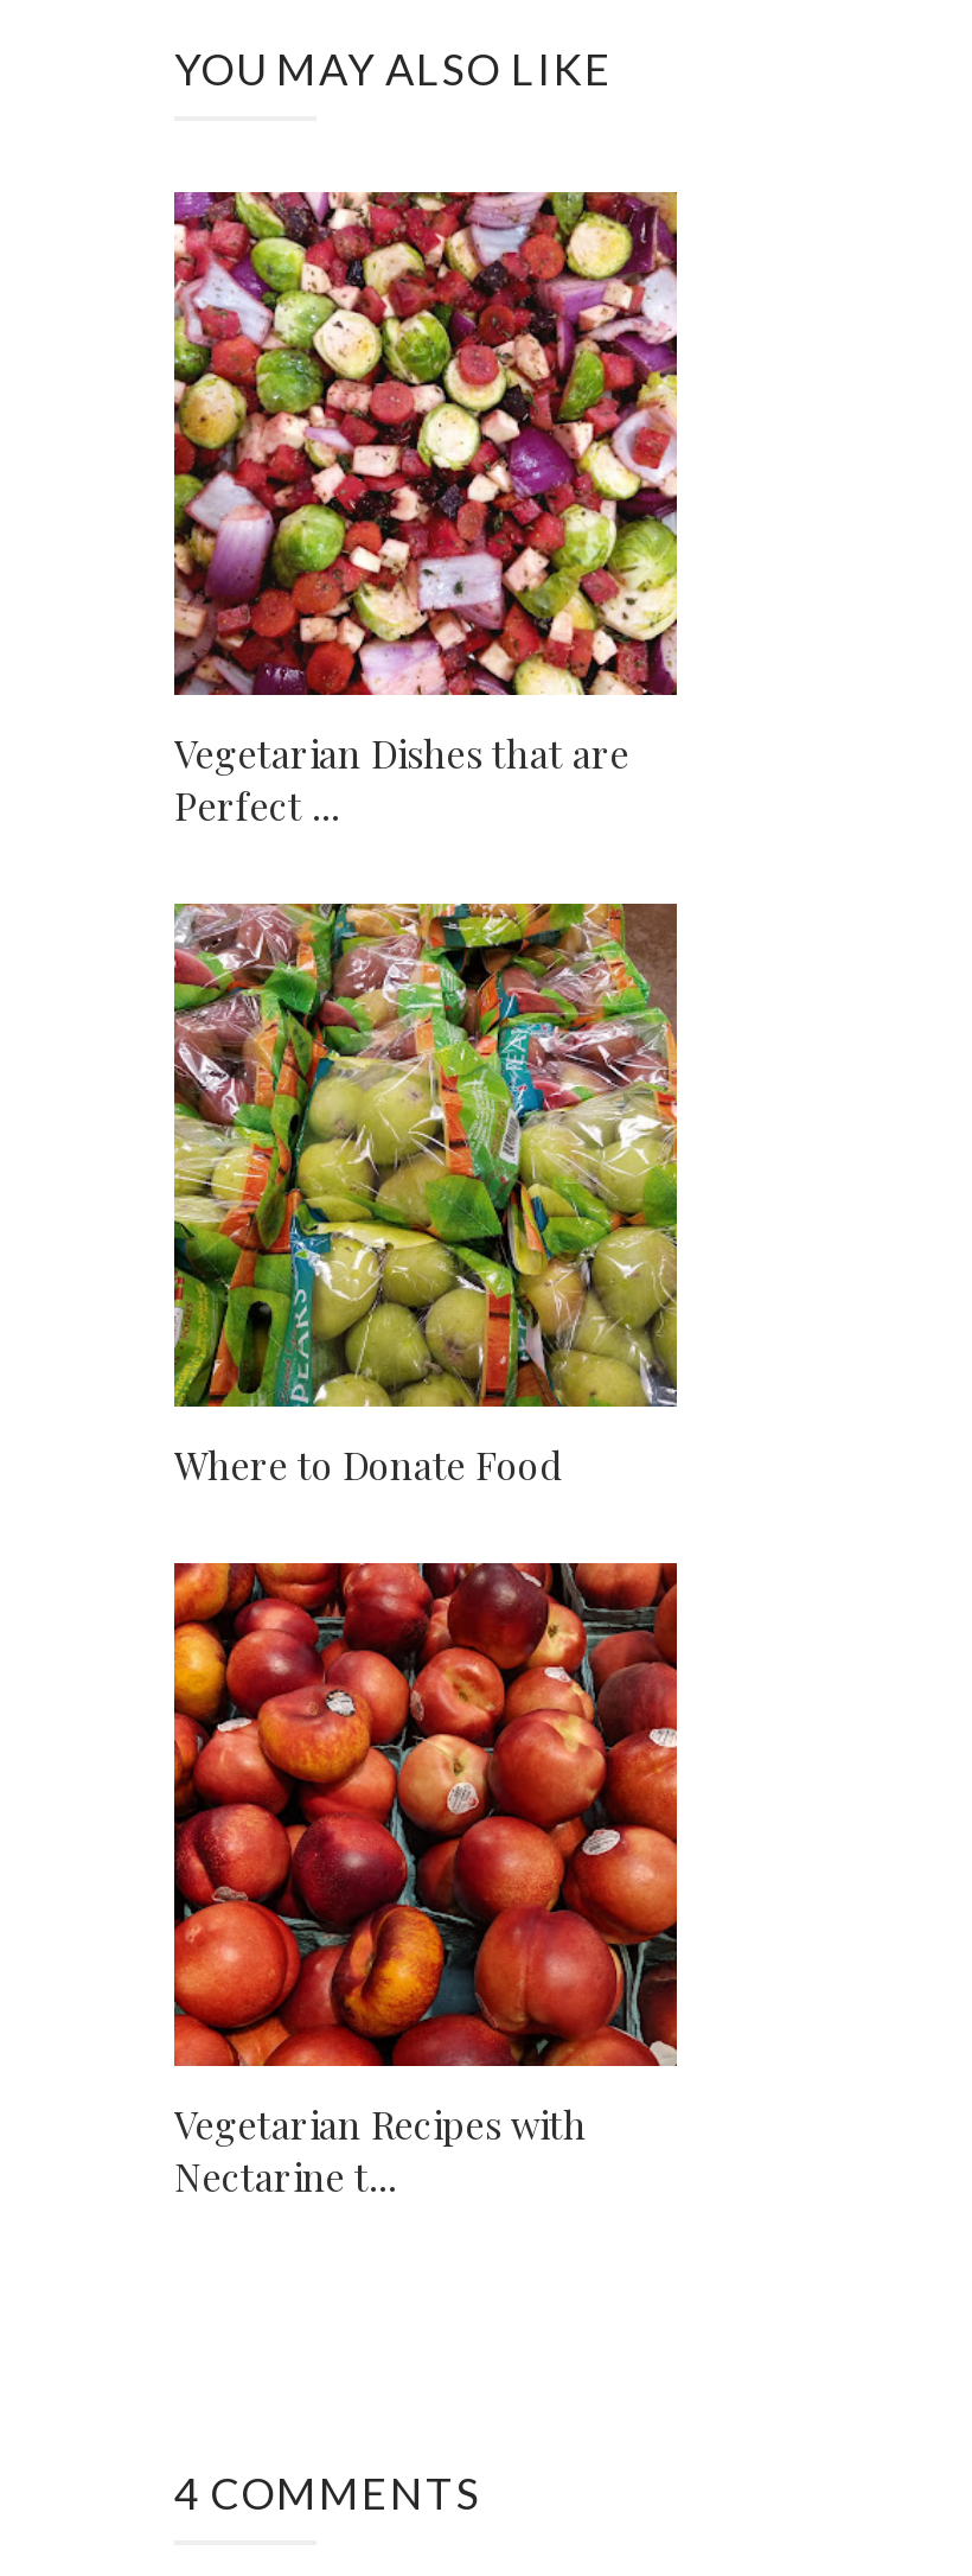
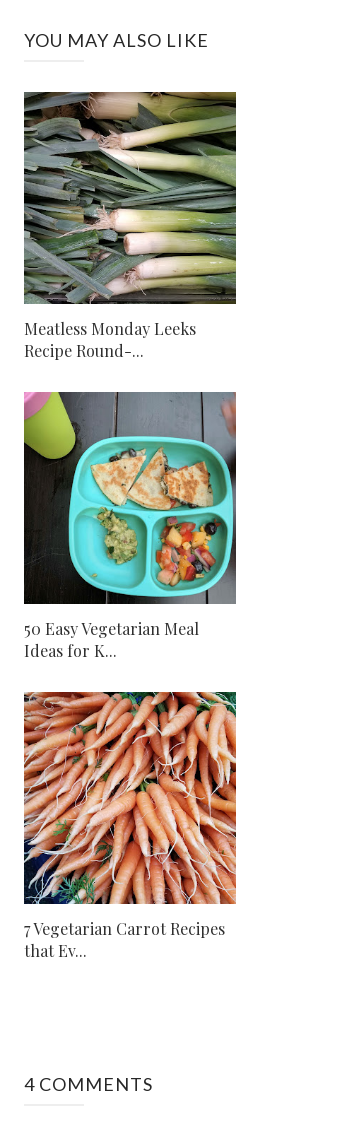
[172,190,679,829] [image] | Vegetarian Dishes that are | Perfect ... -> [23,91,237,361] [image] | Meatless Monday Leeks | Recipe Round-...
[172,901,679,1489] [image] | Where to Donate Food -> [23,391,237,661] [image] | 50 Easy Vegetarian Meal | Ideas for K...
[172,1561,679,2201] [image] | Vegetarian Recipes with | Nectarine t... -> [23,691,237,961] [image] | 7 Vegetarian Carrot Recipes | that Ev...

